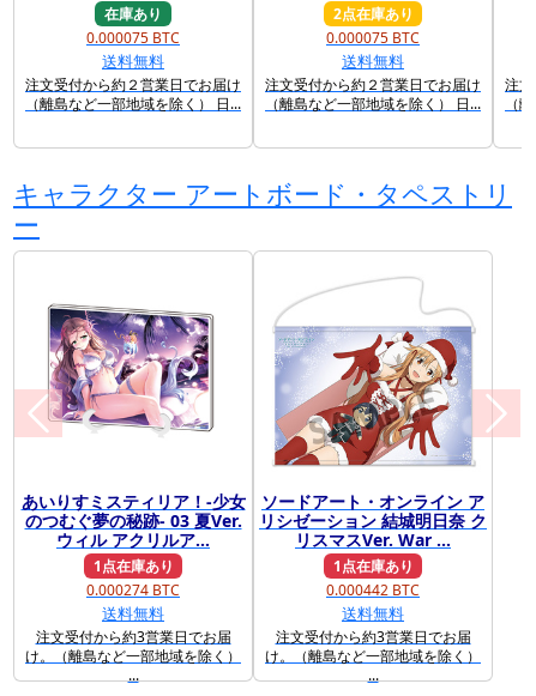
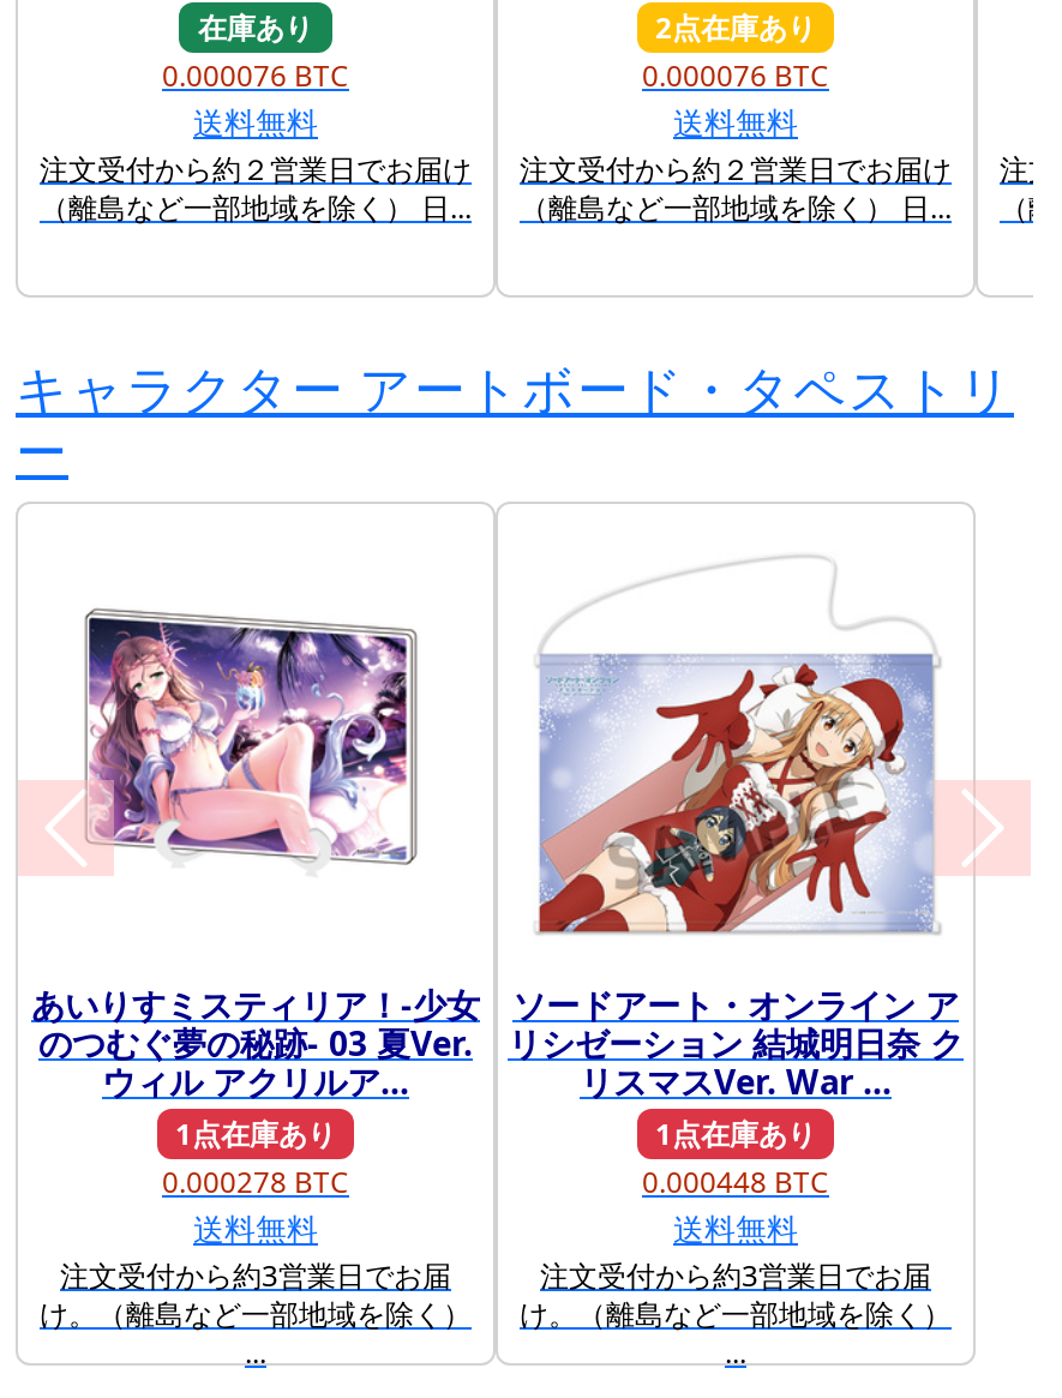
[86,27,180,48] 0.000075 BTC -> [162,55,349,96] 0.000076 BTC
[326,27,420,48] 0.000075 BTC -> [642,55,829,96] 0.000076 BTC
[86,580,180,600] 0.000274 BTC -> [162,1161,349,1202] 0.000278 BTC
[326,580,420,600] 0.000442 BTC -> [642,1161,829,1202] 0.000448 BTC

